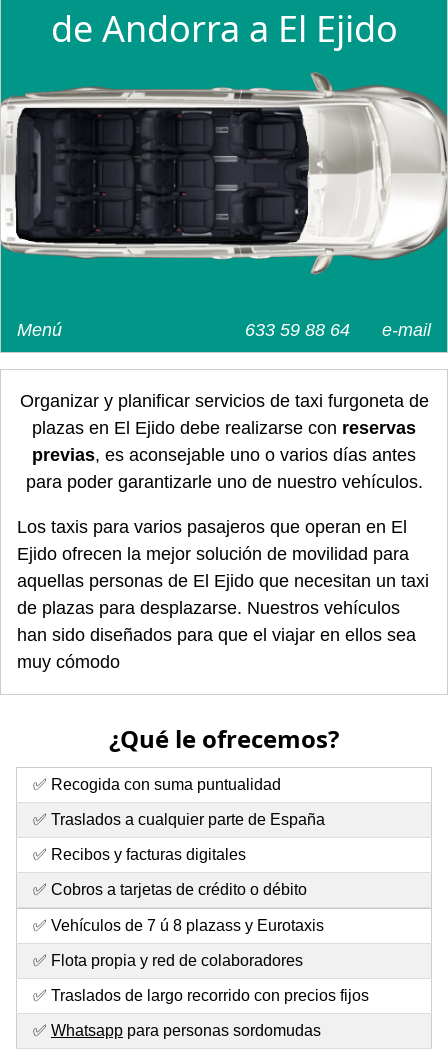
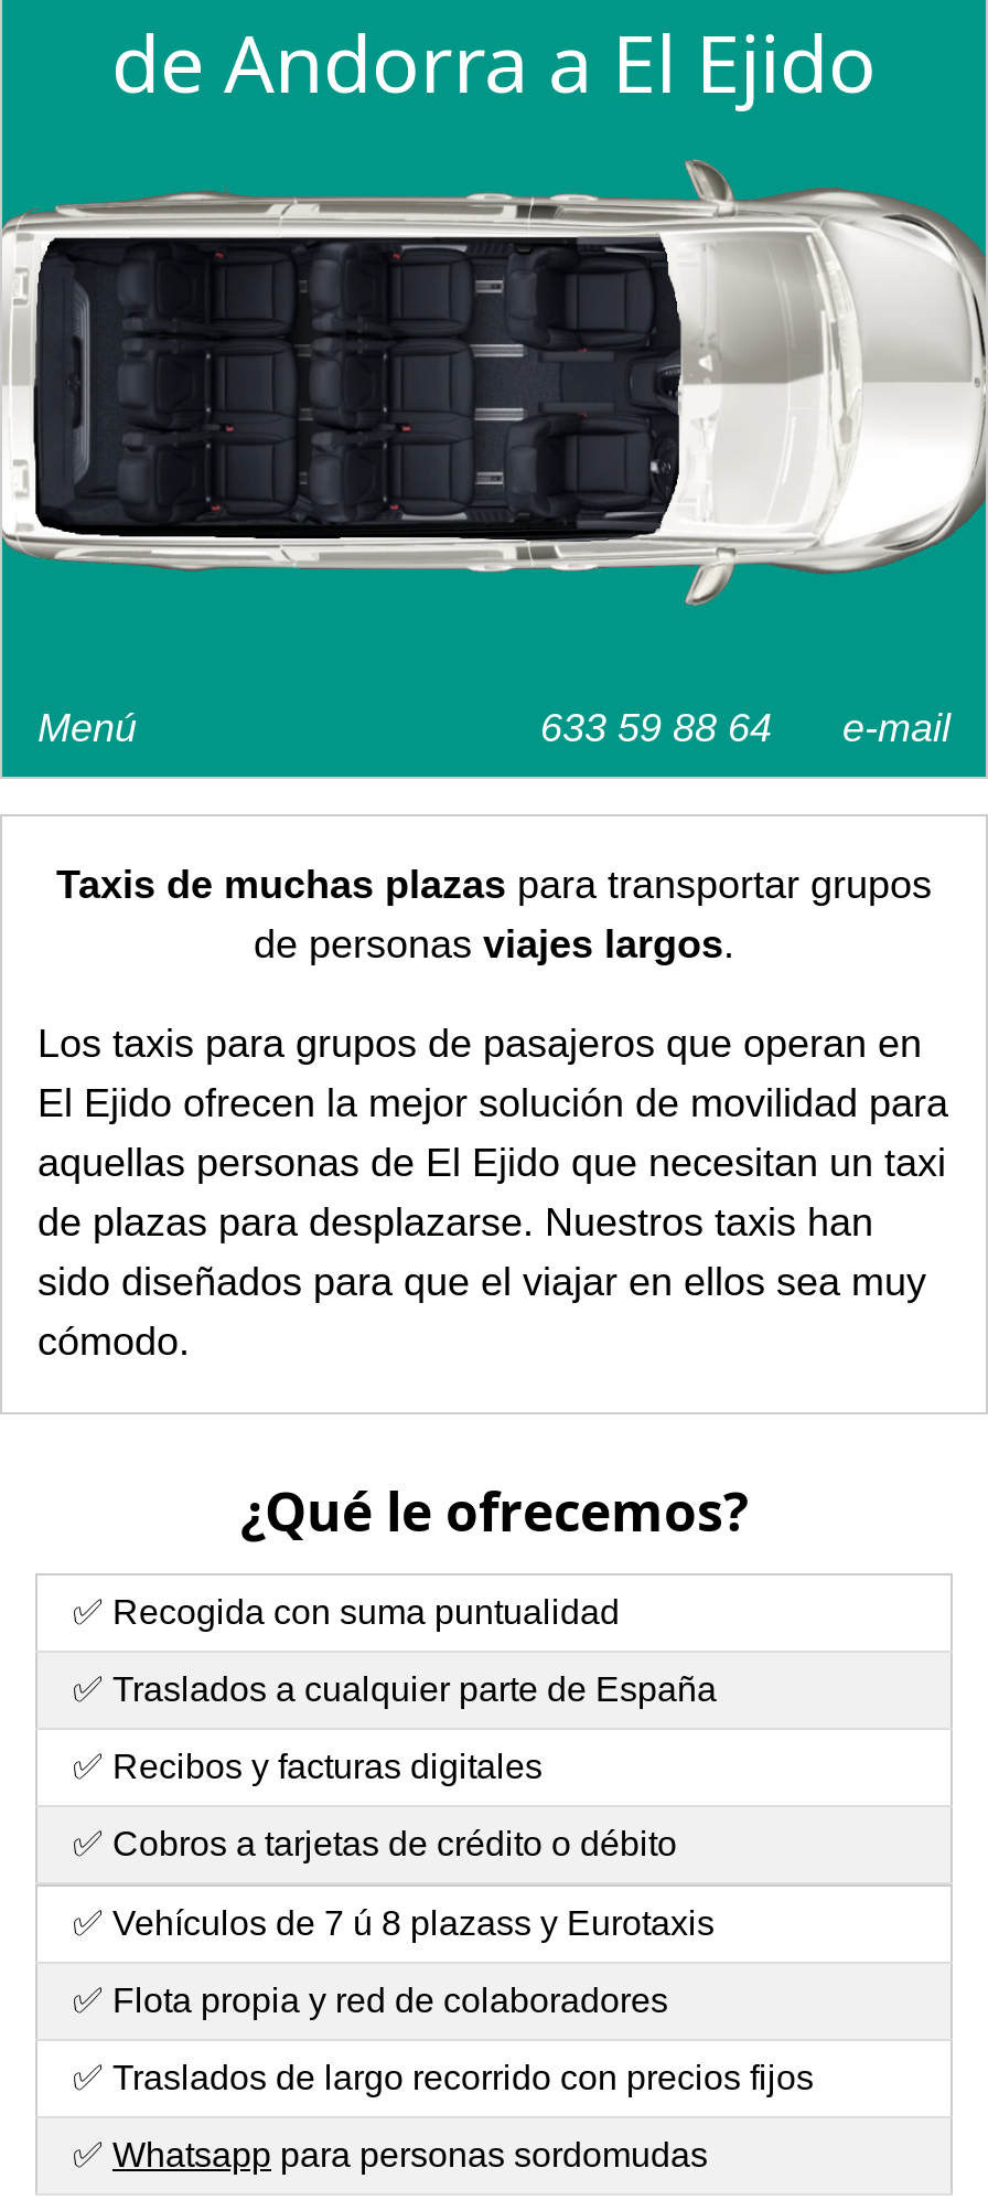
[19,391,428,492] Organizar y planificar servicios de taxi furgoneta de | plazas en El Ejido debe realizarse con reservas | previas, es aconsejable uno o varios días antes | para poder garantizarle uno de nuestro vehículos. -> [56,862,932,966] Taxis de muchas plazas para transportar grupos | de personas viajes largos.
[17,517,409,564] Los taxis para varios pasajeros que operan en El | Ejido ofrecen la mejor solución de movilidad para -> [37,1021,948,1125] Los taxis para grupos de pasajeros que operan en | El Ejido ofrecen la mejor solución de movilidad para
[17,598,416,672] de plazas para desplazarse. Nuestros vehículos | han sido diseñados para que el viajar en ellos sea | muy cómodo -> [37,1200,926,1363] de plazas para desplazarse. Nuestros taxis han | sido diseñados para que el viajar en ellos sea muy | cómodo.

